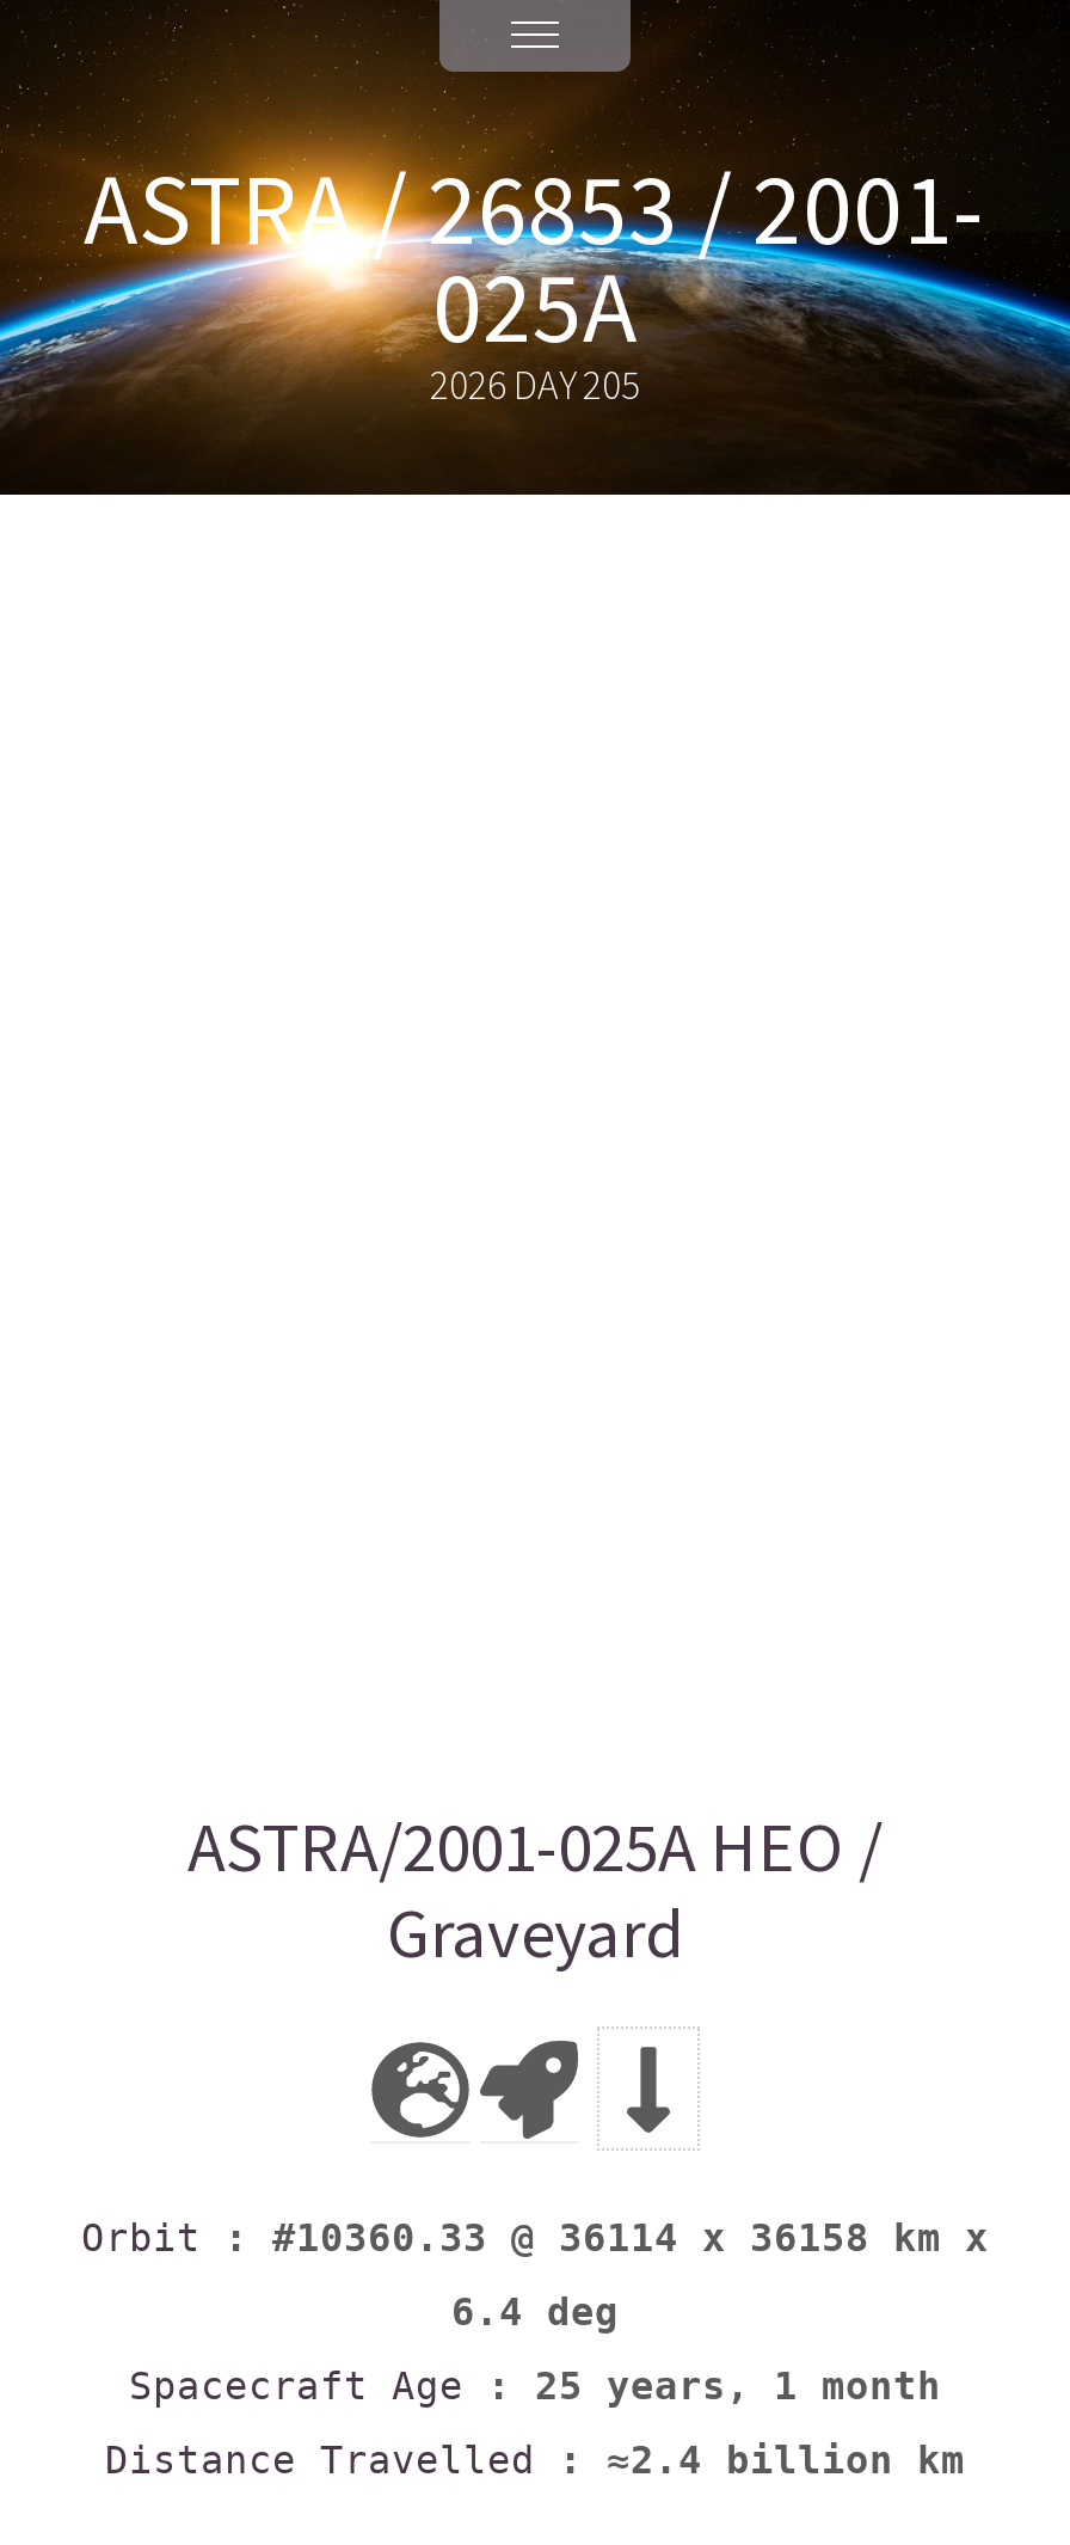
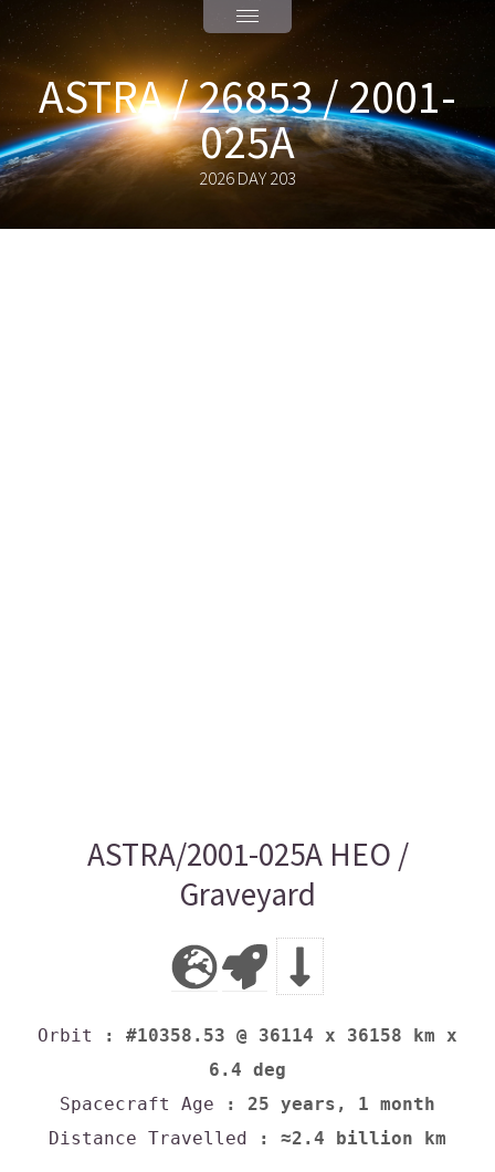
[430,360,640,410] 2026 DAY 205 -> [199,167,296,190] 2026 DAY 203
[81,2215,989,2261] Orbit: #10360.33 @ 36114 x 36158 km x -> [38,1025,457,1046] Orbit: #10358.53 @ 36114 x 36158 km x

